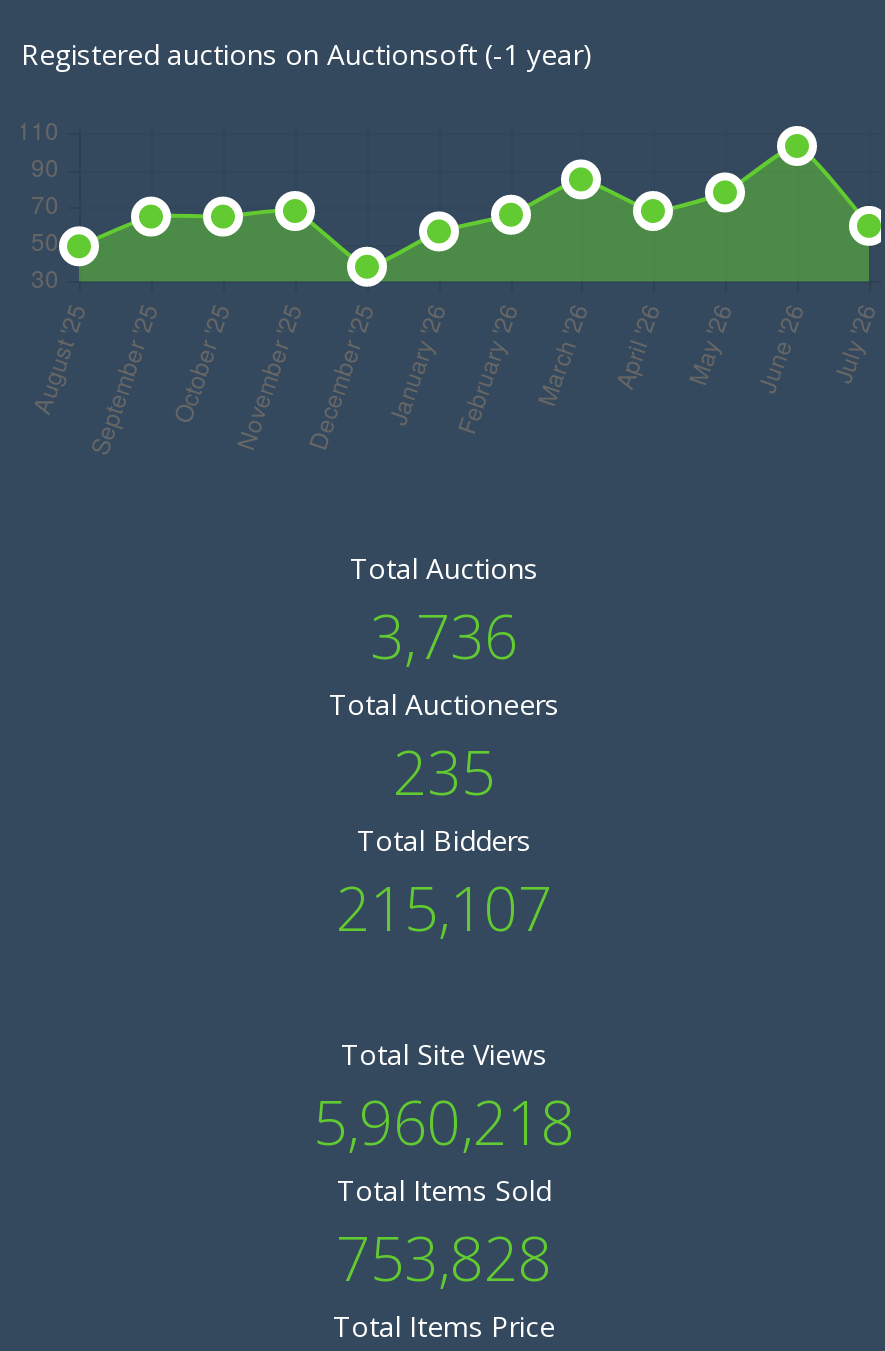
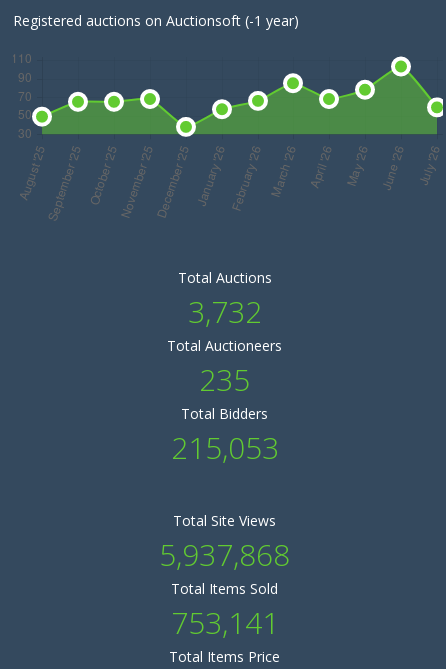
[370,595,518,677] 3,736 -> [187,291,261,332] 3,732
[336,867,552,949] 215,107 -> [170,427,278,468] 215,053
[313,1081,575,1163] 5,960,218 -> [159,534,290,575] 5,937,868
[336,1217,552,1299] 753,828 -> [170,602,278,643] 753,141

